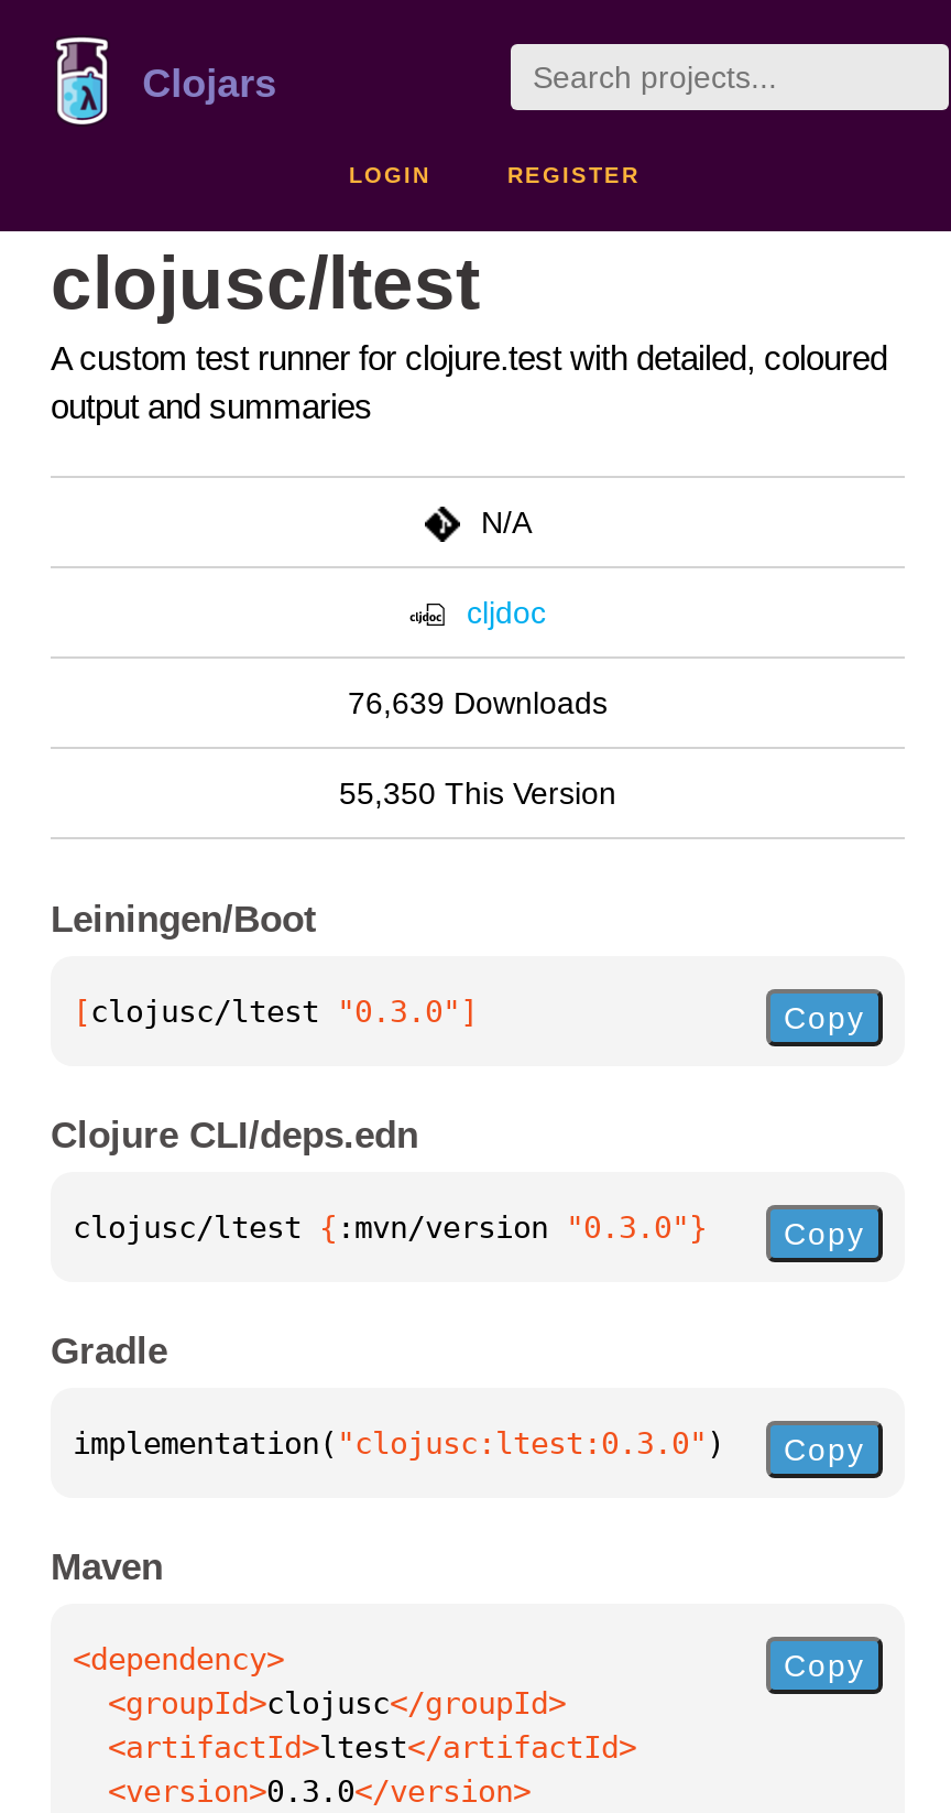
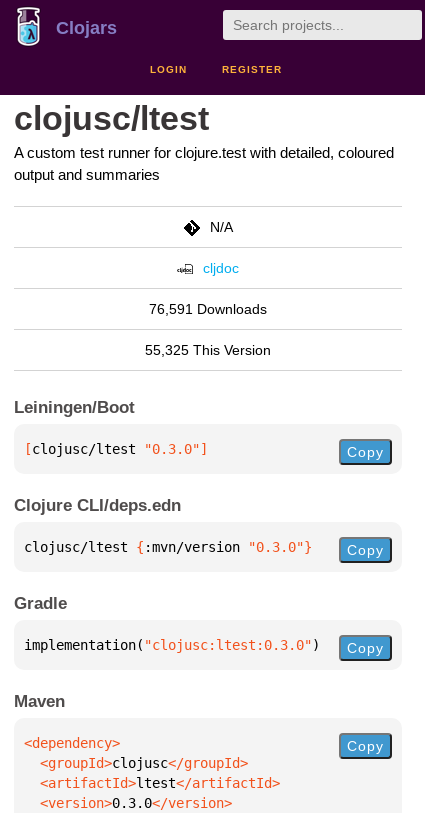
[348,685,608,720] 76,639 Downloads -> [149,301,267,317] 76,591 Downloads
[339,775,616,811] 55,350 This Version -> [145,342,271,358] 55,325 This Version

